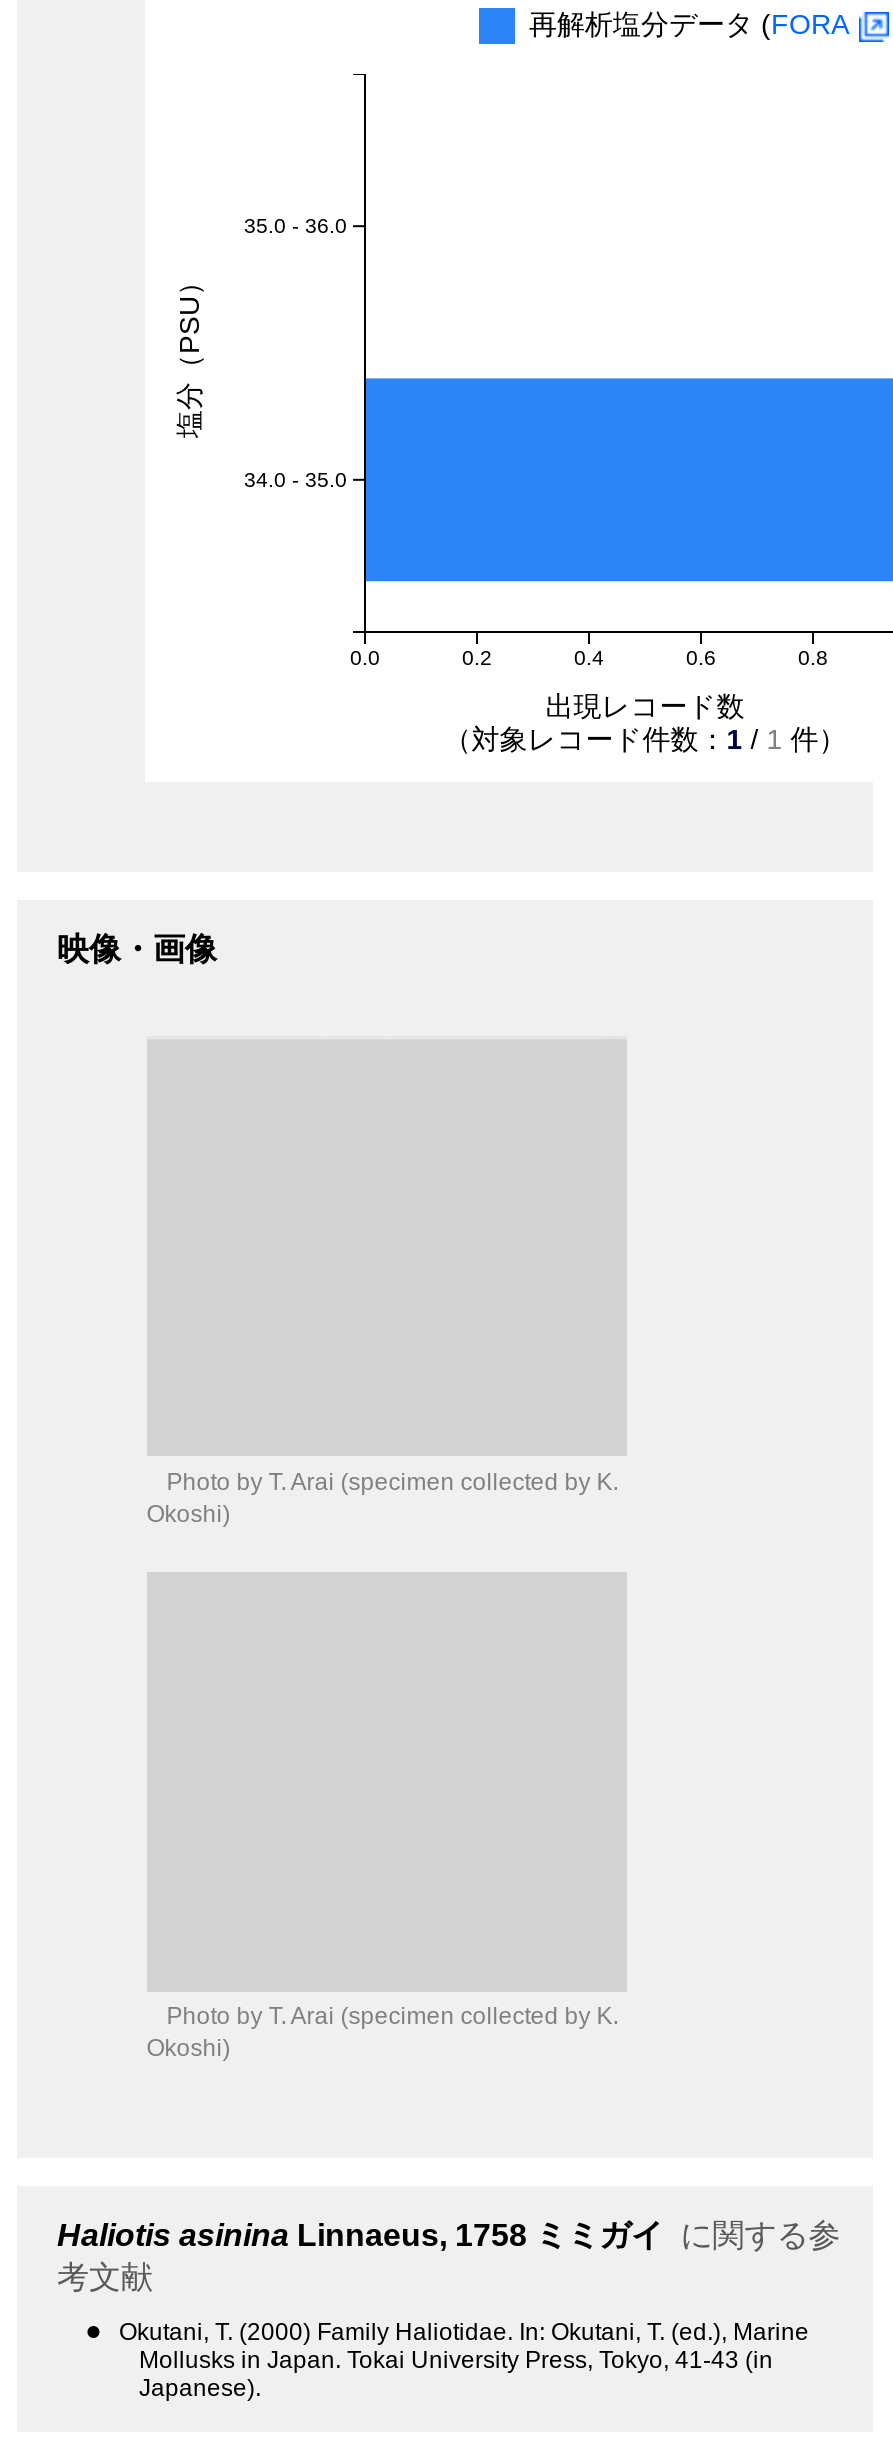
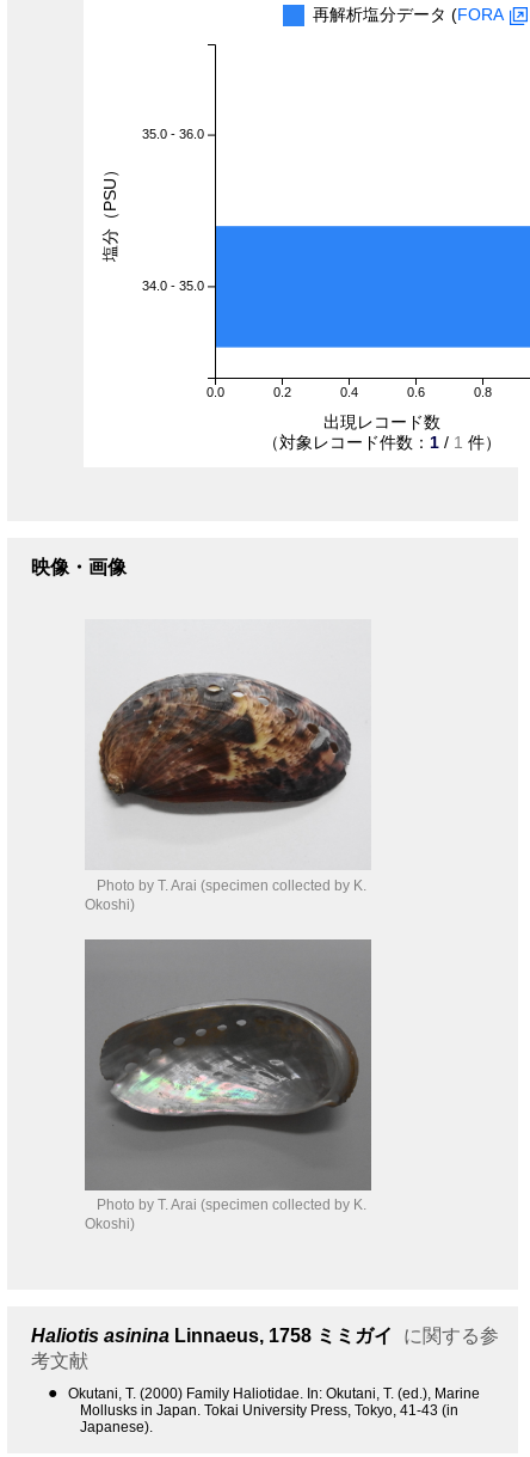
none -> [98,673,352,816] [image]
none -> [85,939,371,1190] [image]

